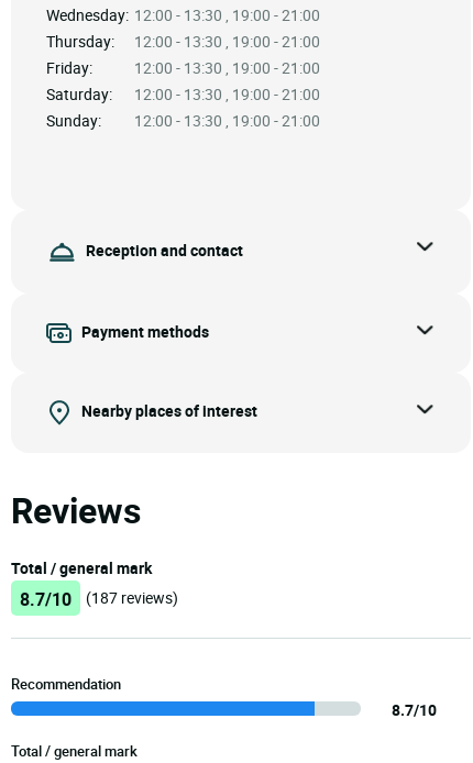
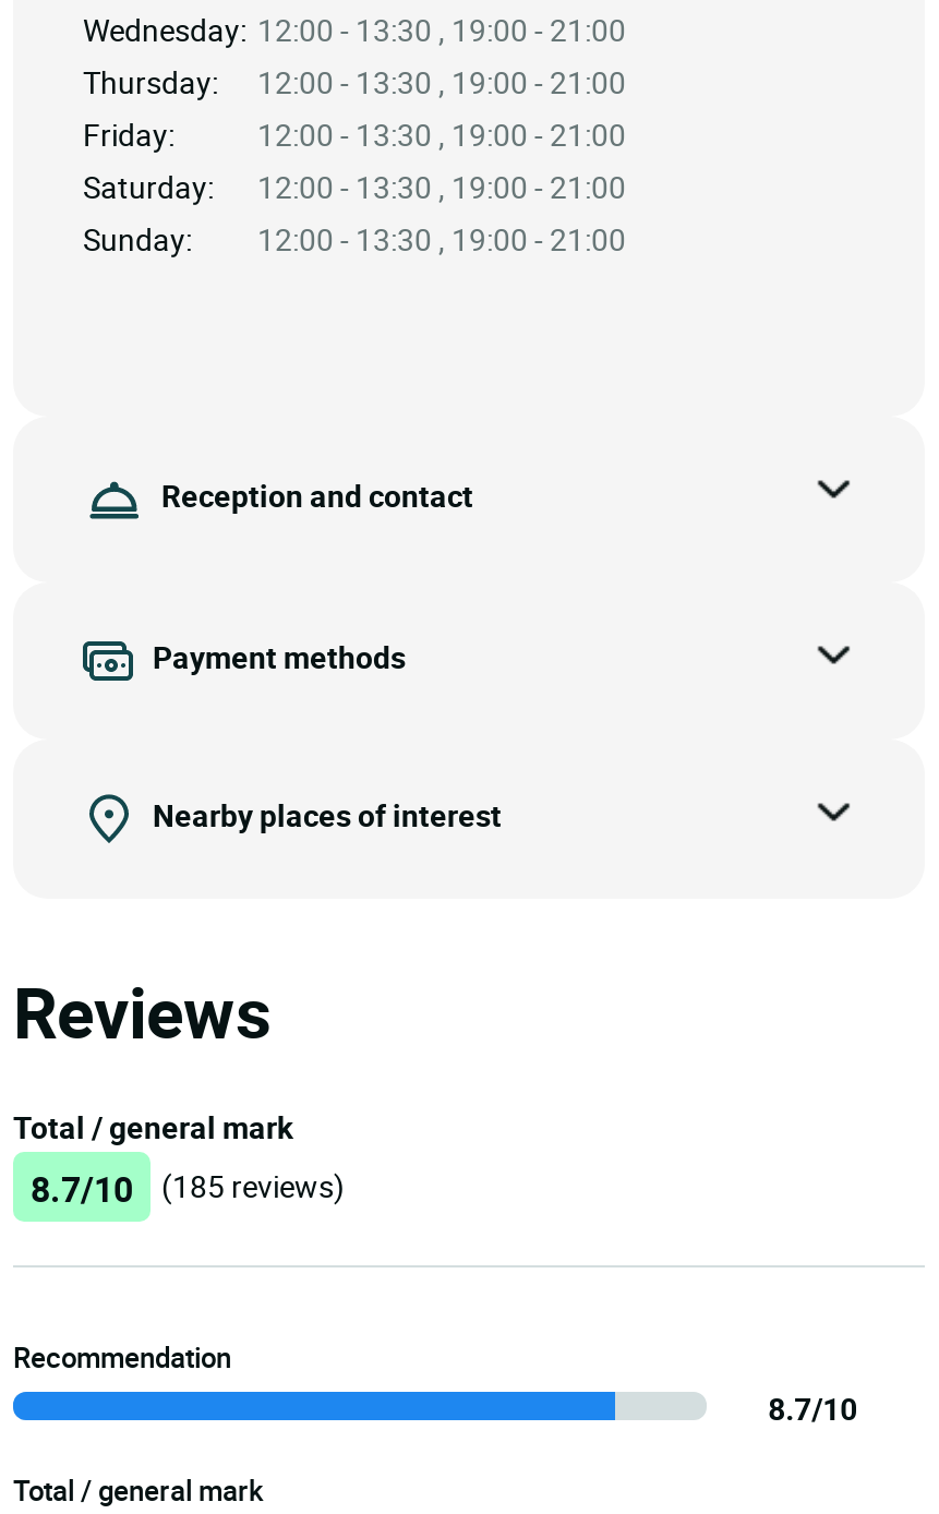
[20,587,178,611] 8.7/10 (187 reviews) -> [31,1164,345,1212] 8.7/10 (185 reviews)

